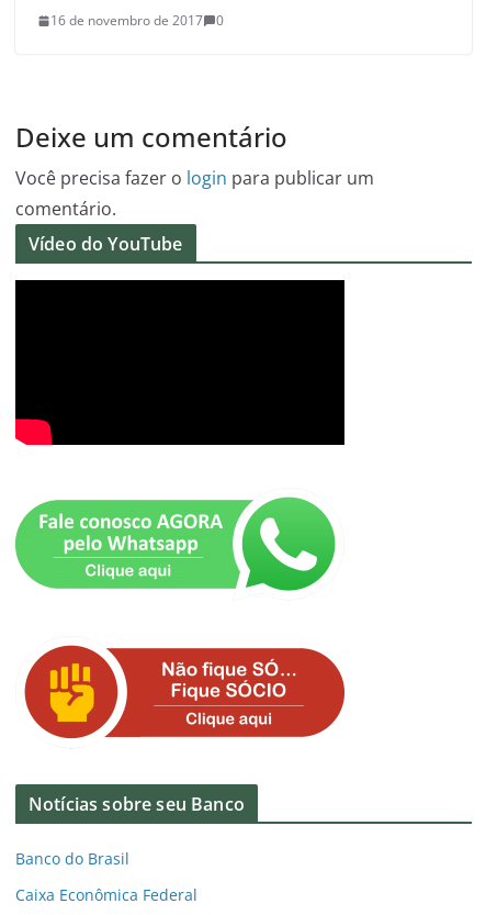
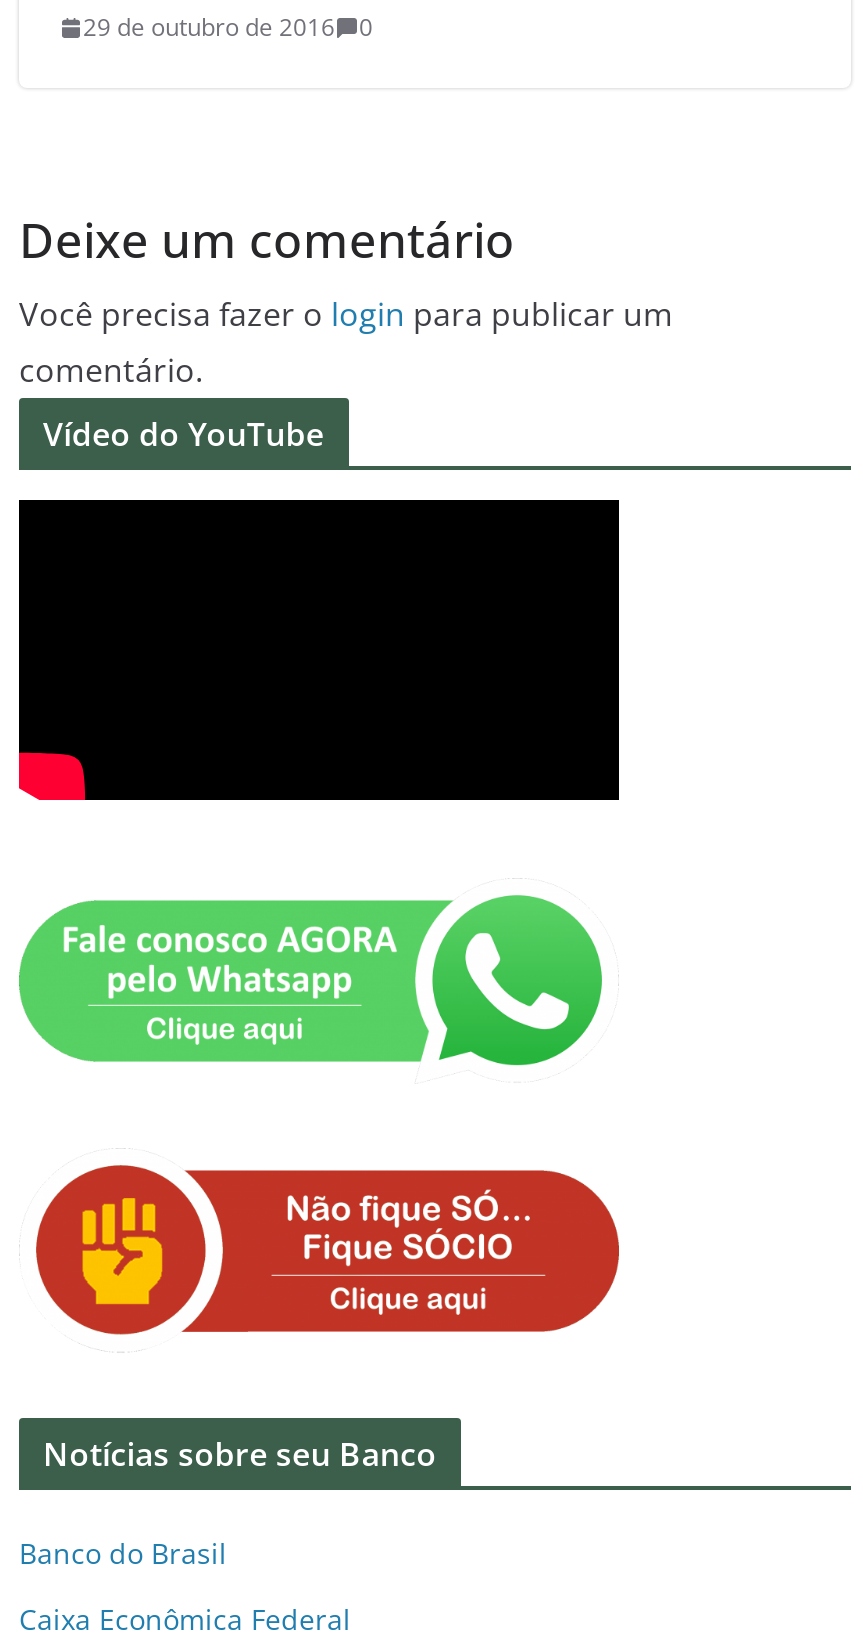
[50,11,203,30] 16 de novembro de 2017 -> [83,10,335,44] 29 de outubro de 2016

